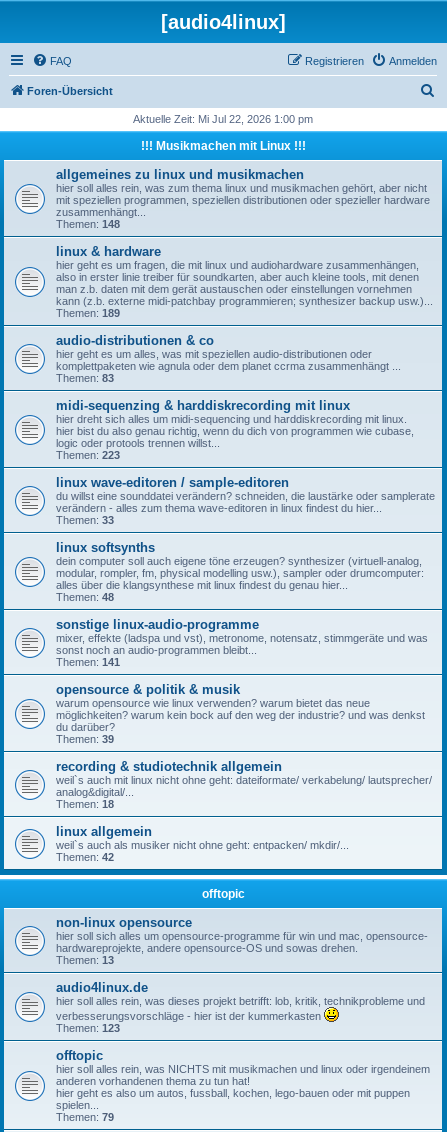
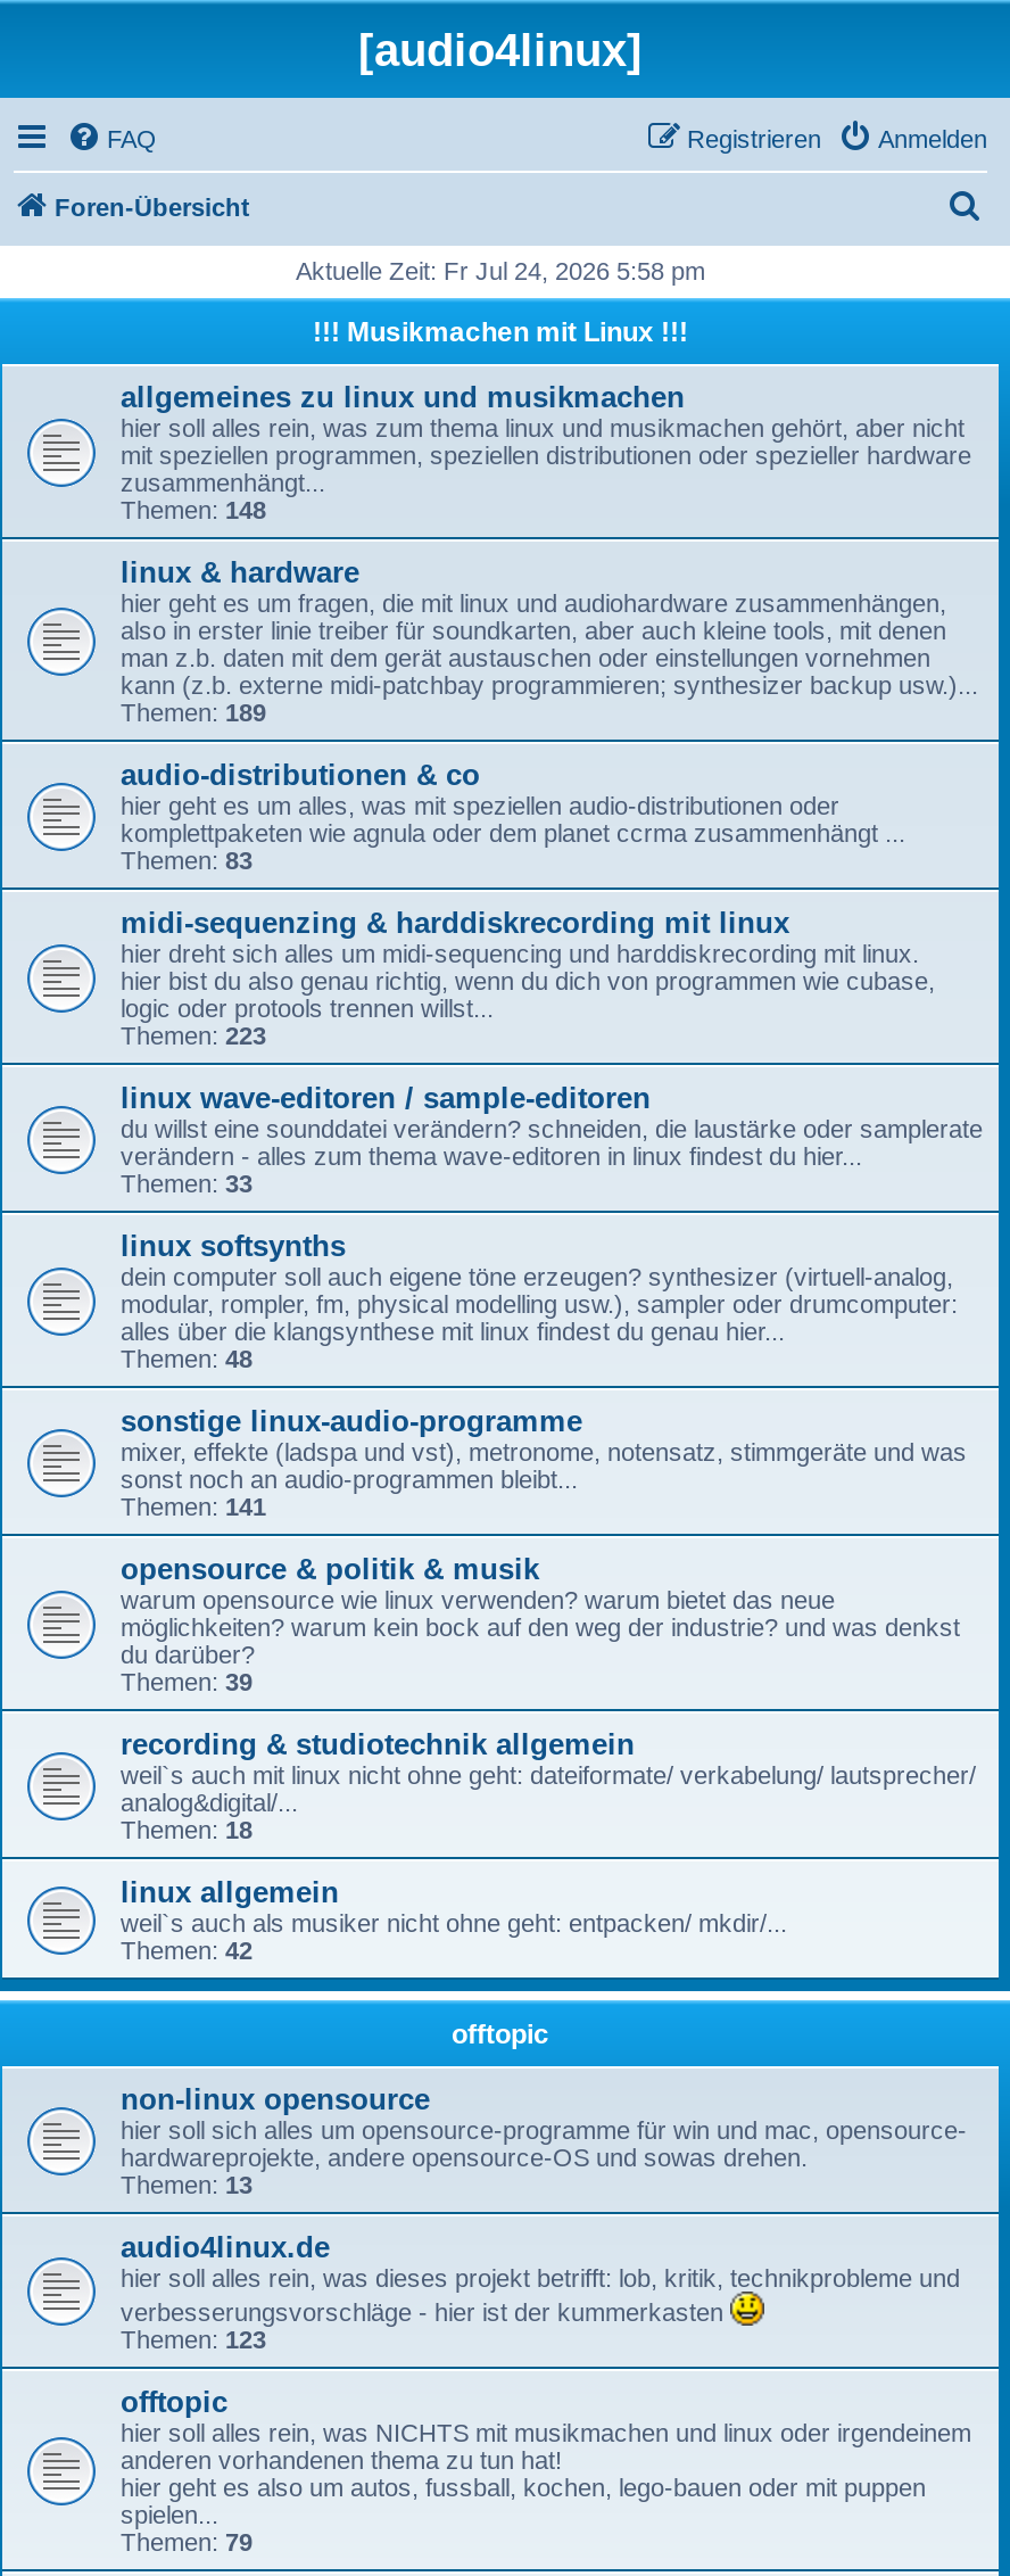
[133,113,313,125] Aktuelle Zeit: Mi Jul 22, 2026 1:00 pm -> [296,257,705,284] Aktuelle Zeit: Fr Jul 24, 2026 5:58 pm

